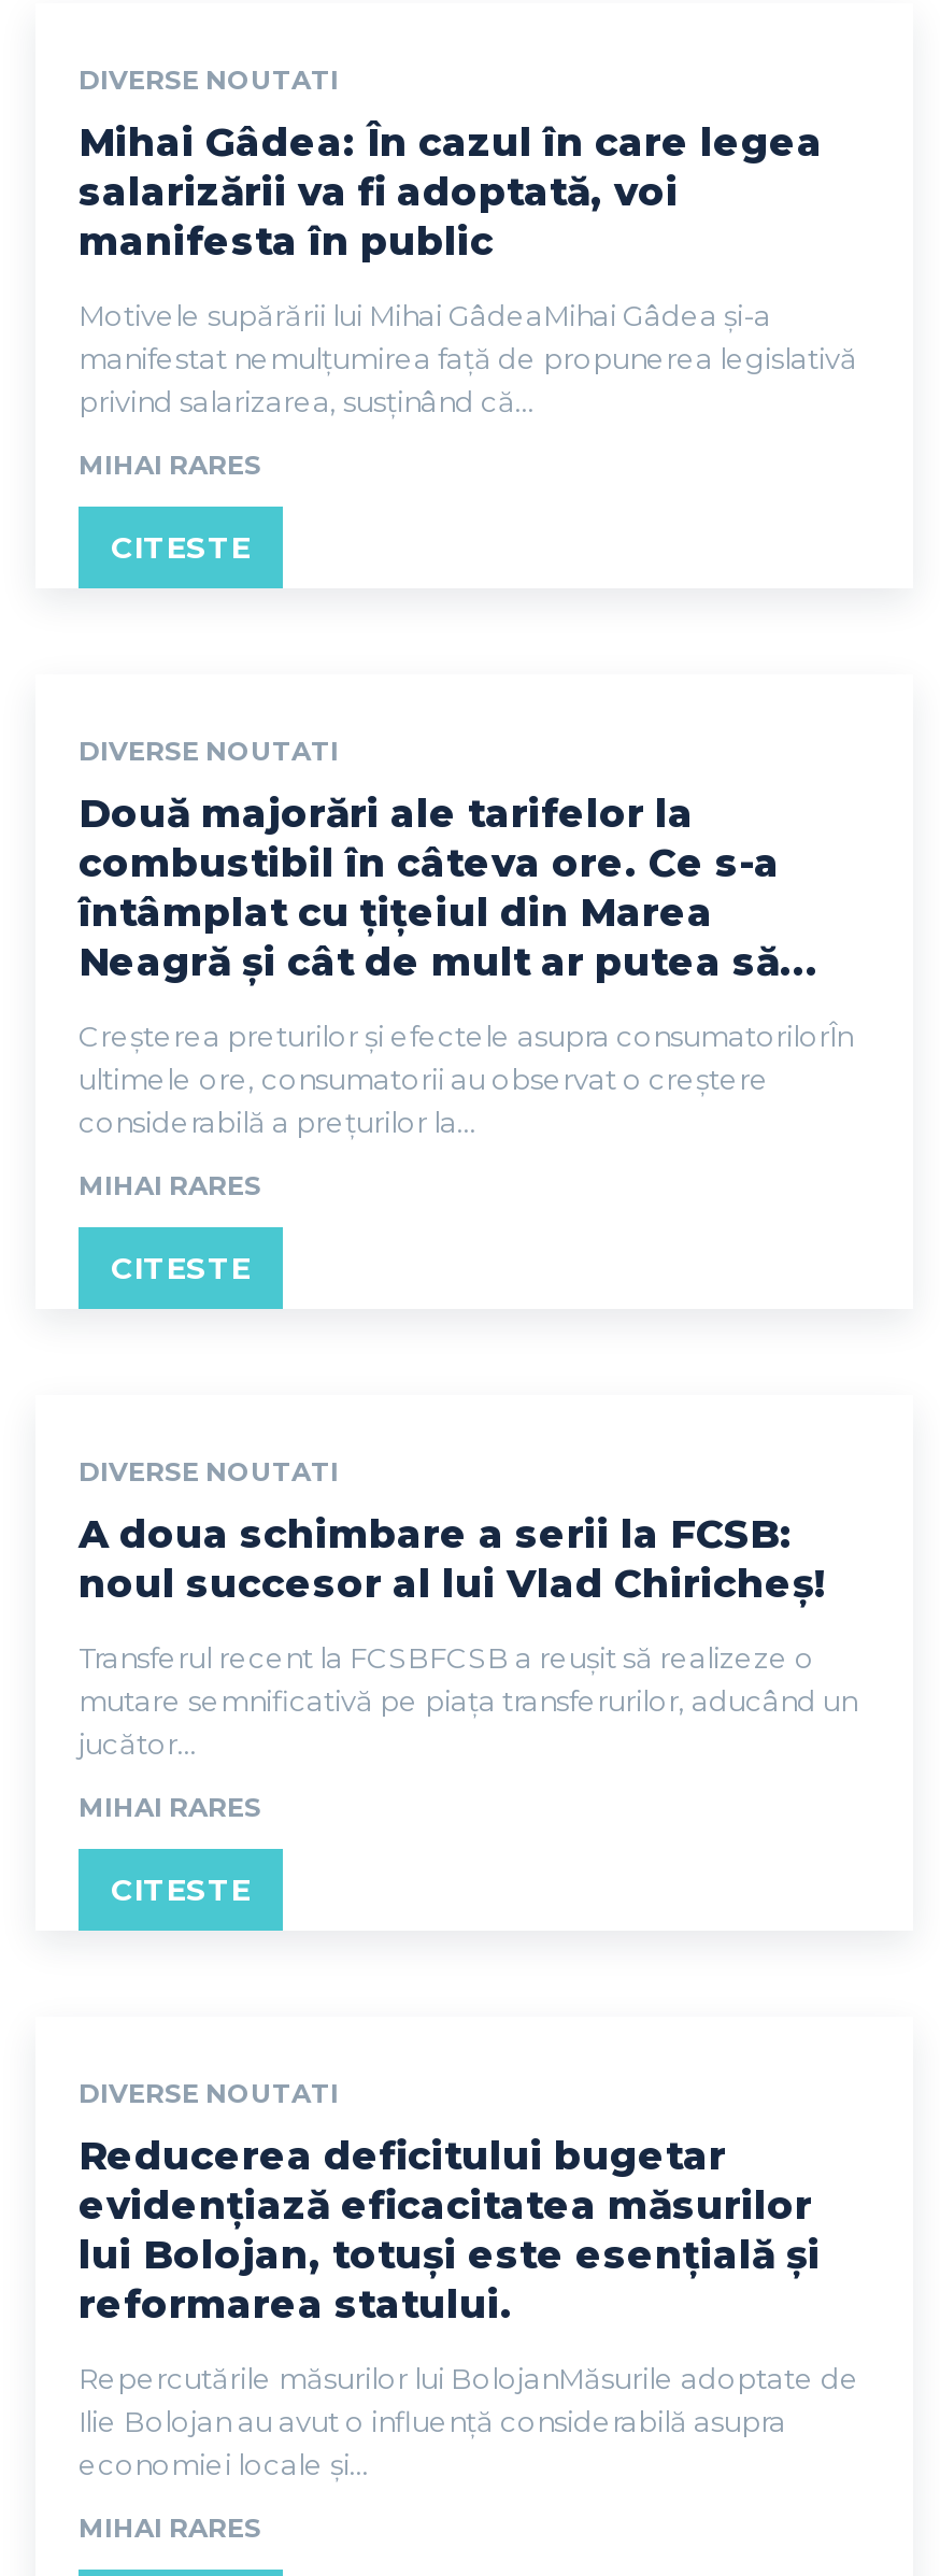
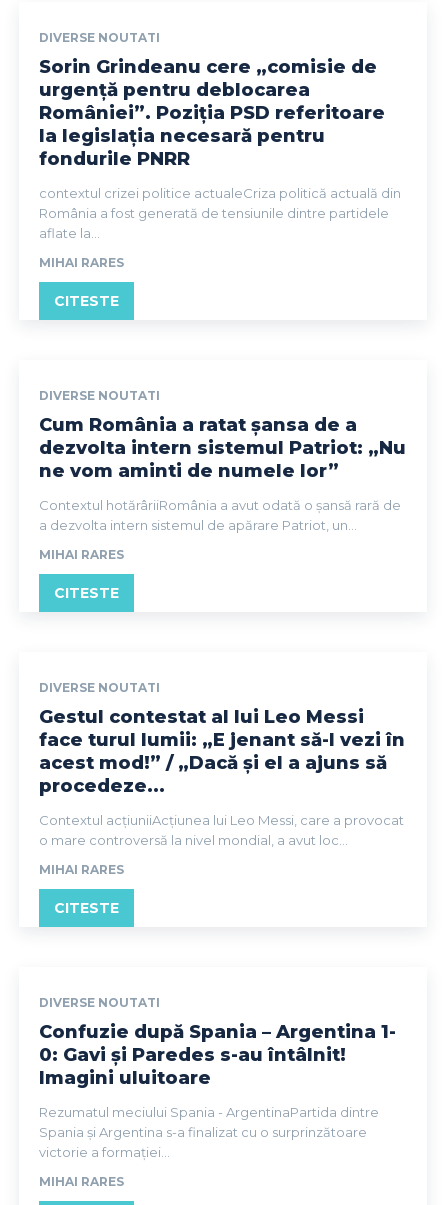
[79,119,823,265] Mihai Gâdea: În cazul în care legea | salarizării va fi adoptată, voi | manifesta în public -> [39,56,385,170] Sorin Grindeanu cere „comisie de | urgență pentru deblocarea | României”. Poziția PSD referitoare | la legislația necesară pentru | fondurile PNRR
[79,297,857,418] Motivele supărării lui Mihai GâdeaMihai Gâdea și-a | manifestat nemulțumirea față de propunerea legislativă | privind salarizarea, susținând că... -> [39,185,401,241] contextul crizei politice actualeCriza politică actuală din | România a fost generată de tensiunile dintre partidele | aflate la...
moved [79,448,339,766] -> [39,255,160,403]: MIHAI RARES | CITESTE | DIVERSE NOUTATI
[79,790,818,985] Două majorări ale tarifelor la | combustibil în câteva ore. Ce s-a | întâmplat cu țițeiul din Marea | Neagră și cât de mult ar putea să... -> [39,414,406,482] Cum România a ratat șansa de a | dezvolta intern sistemul Patriot: „Nu | ne vom aminti de numele lor”
[79,1018,853,1138] Creșterea preturilor și efectele asupra consumatorilorÎn | ultimele ore, consumatorii au observat o creștere | considerabilă a prețurilor la... -> [39,497,401,533] Contextul hotărâriiRomânia a avut odată o şansă rară de | a dezvolta intern sistemul de apărare Patriot, un...
[79,1510,827,1607] A doua schimbare a serii la FCSB: | noul succesor al lui Vlad Chiricheș! -> [39,706,405,797] Gestul contestat al lui Leo Messi | face turul lumii: „E jenant să-l vezi în | acest mod!” / „Dacă și el a ajuns să | procedeze...
[79,1639,857,1760] Transferul recent la FCSBFCSB a reușit să realizeze o | mutare semnificativă pe piața transferurilor, aducând un | jucător... -> [39,812,404,848] Contextul acțiuniiAcțiunea lui Leo Messi, care a provocat | o mare controversă la nivel mondial, a avut loc...
moved [79,1790,339,2108] -> [39,862,160,1010]: MIHAI RARES | CITESTE | DIVERSE NOUTATI
[79,2132,821,2328] Reducerea deficitului bugetar | evidențiază eficacitatea măsurilor | lui Bolojan, totuși este esențială și | reformarea statului. -> [39,1021,396,1089] Confuzie după Spania – Argentina 1- | 0: Gavi și Paredes s-au întâlnit! | Imagini uluitoare
[79,2360,859,2480] Repercutările măsurilor lui BolojanMăsurile adoptate de | Ilie Bolojan au avut o influență considerabilă asupra | economiei locale și... -> [39,1104,379,1160] Rezumatul meciului Spania - ArgentinaPartida dintre | Spania și Argentina s-a finalizat cu o surprinzătoare | victorie a formației...

